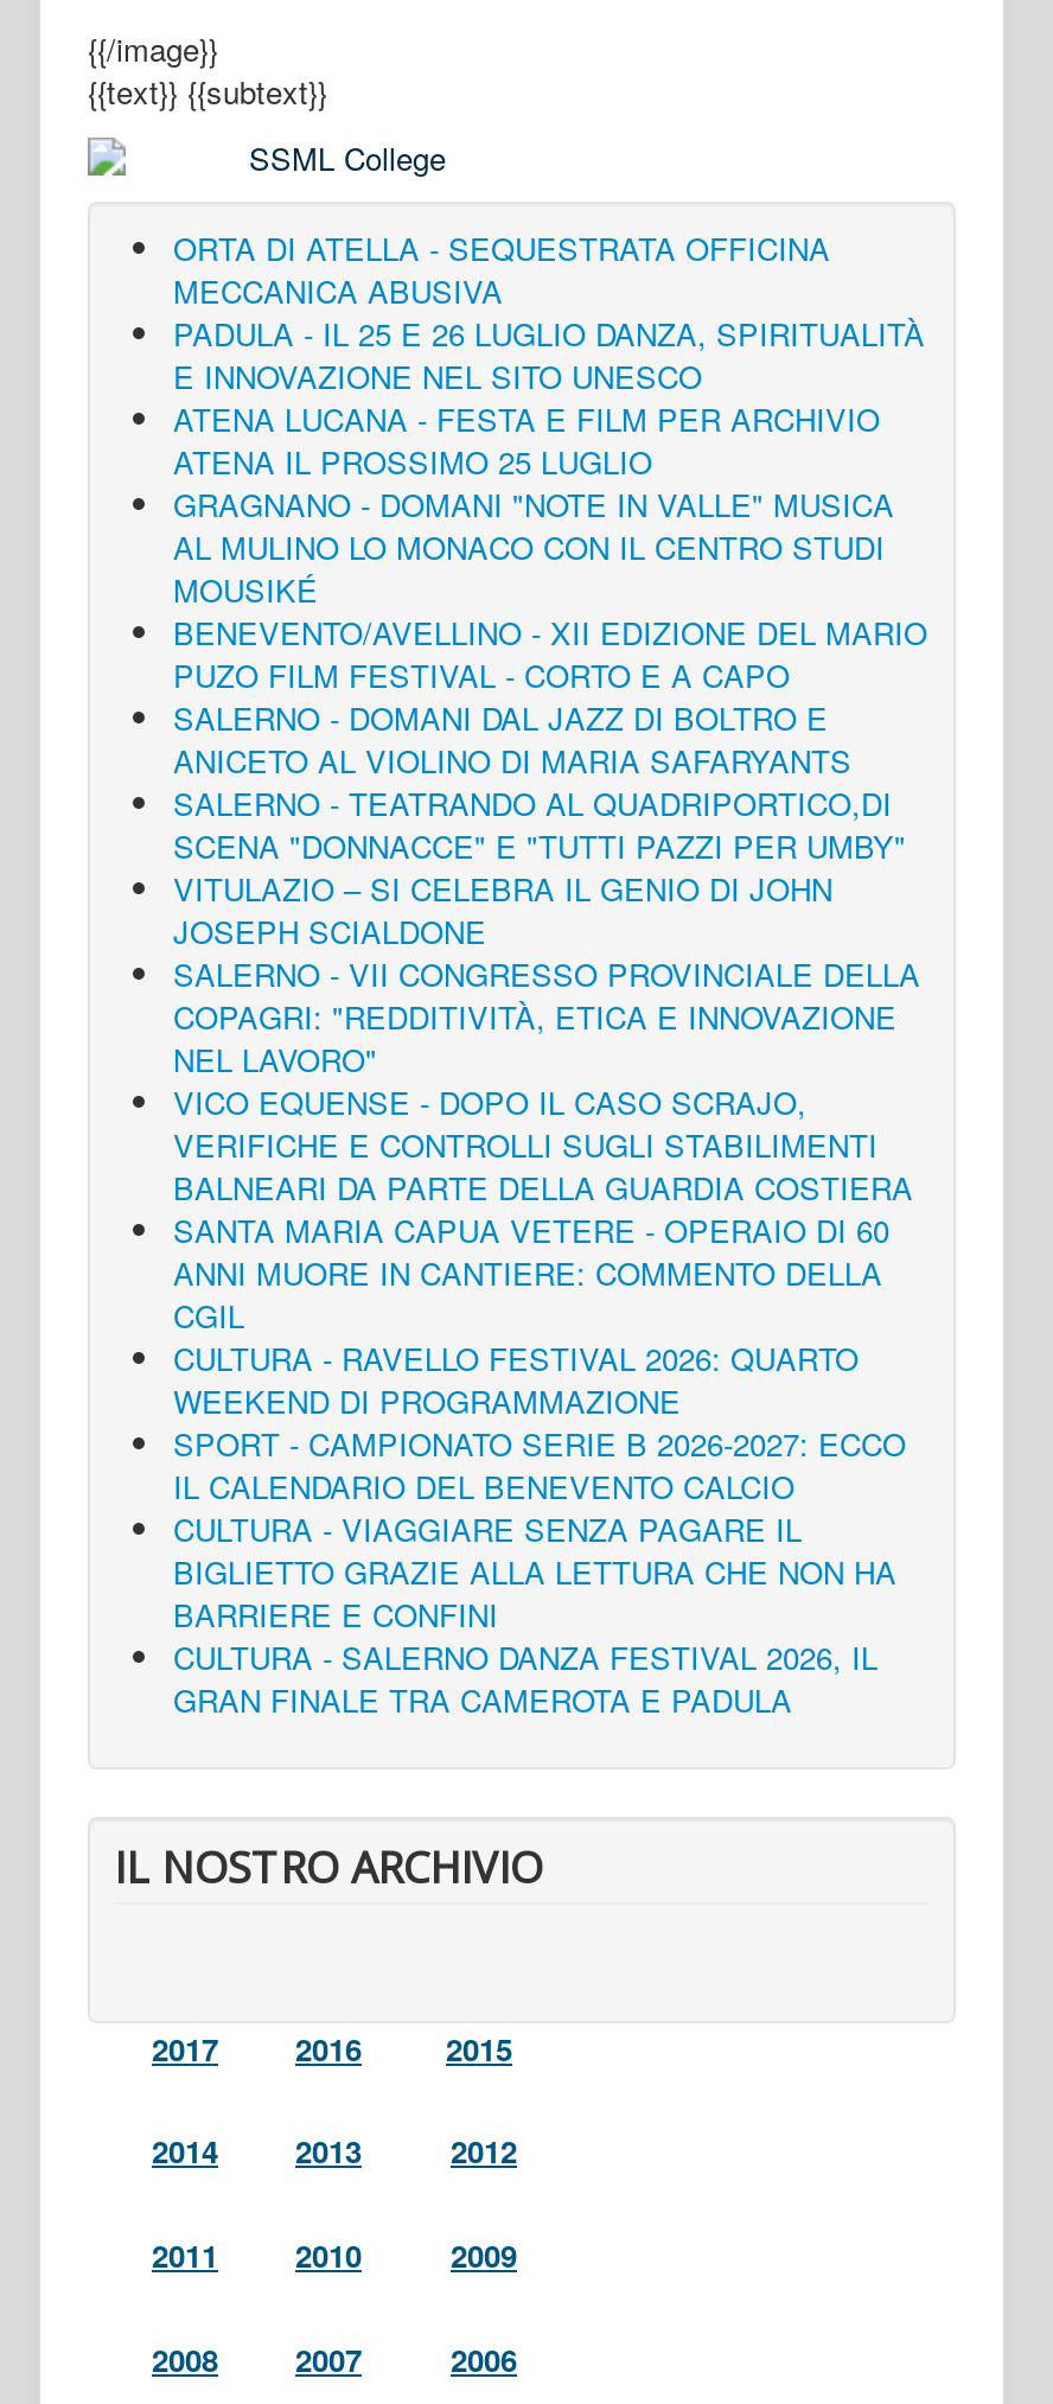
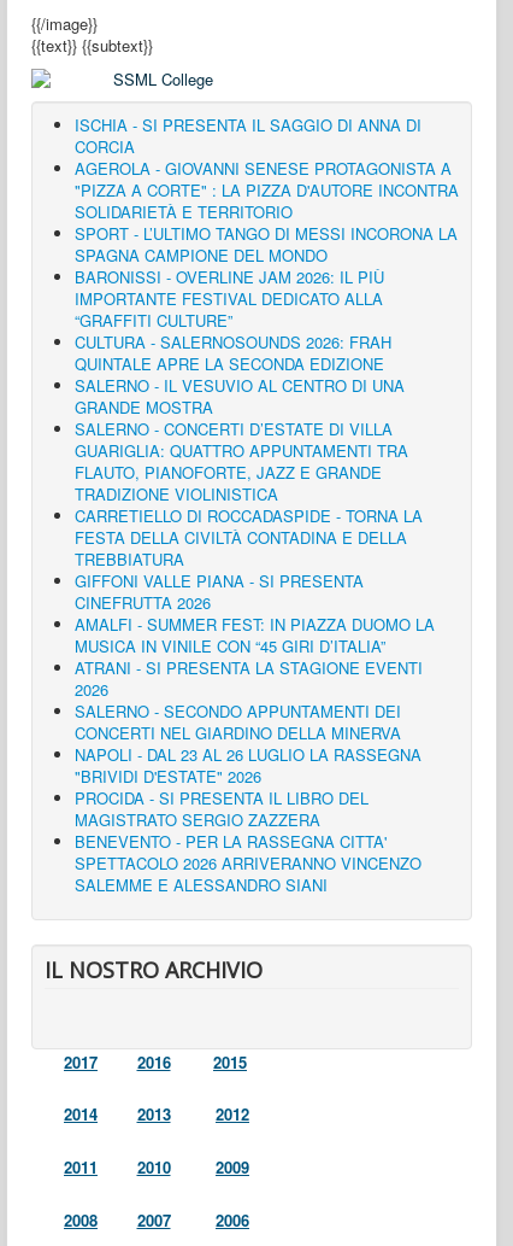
[173,225,927,1721] ORTA DI ATELLA - SEQUESTRATA OFFICINA | MECCANICA ABUSIVA | PADULA - IL 25 E 26 LUGLIO DANZA, SPIRITUALITÀ | E INNOVAZIONE NEL SITO UNESCO | ATENA LUCANA - FESTA E FILM PER ARCHIVIO | ATENA IL PROSSIMO 25 LUGLIO | GRAGNANO - DOMANI "NOTE IN VALLE" MUSICA | AL MULINO LO MONACO CON IL CENTRO STUDI | MOUSIKÉ | BENEVENTO/AVELLINO - XII EDIZIONE DEL MARIO | PUZO FILM FESTIVAL - CORTO E A CAPO | SALERNO - DOMANI DAL JAZZ DI BOLTRO E | ANICETO AL VIOLINO DI MARIA SAFARYANTS | SALERNO - TEATRANDO AL QUADRIPORTICO,DI | SCENA "DONNACCE" E "TUTTI PAZZI PER UMBY" | VITULAZIO – SI CELEBRA IL GENIO DI JOHN | JOSEPH SCIALDONE | SALERNO - VII CONGRESSO PROVINCIALE DELLA | COPAGRI: "REDDITIVITÀ, ETICA E INNOVAZIONE | NEL LAVORO" | VICO EQUENSE - DOPO IL CASO SCRAJO, | VERIFICHE E CONTROLLI SUGLI STABILIMENTI | BALNEARI DA PARTE DELLA GUARDIA COSTIERA | SANTA MARIA CAPUA VETERE - OPERAIO DI 60 | ANNI MUORE IN CANTIERE: COMMENTO DELLA | CGIL | CULTURA - RAVELLO FESTIVAL 2026: QUARTO | WEEKEND DI PROGRAMMAZIONE | SPORT - CAMPIONATO SERIE B 2026-2027: ECCO | IL CALENDARIO DEL BENEVENTO CALCIO | CULTURA - VIAGGIARE SENZA PAGARE IL | BIGLIETTO GRAZIE ALLA LETTURA CHE NON HA | BARRIERE E CONFINI | CULTURA - SALERNO DANZA FESTIVAL 2026, IL | GRAN FINALE TRA CAMEROTA E PADULA -> [75,113,459,896] ISCHIA - SI PRESENTA IL SAGGIO DI ANNA DI | CORCIA | AGEROLA - GIOVANNI SENESE PROTAGONISTA A | "PIZZA A CORTE" : LA PIZZA D'AUTORE INCONTRA | SOLIDARIETÀ E TERRITORIO | SPORT - L’ULTIMO TANGO DI MESSI INCORONA LA | SPAGNA CAMPIONE DEL MONDO | BARONISSI - OVERLINE JAM 2026: IL PIÙ | IMPORTANTE FESTIVAL DEDICATO ALLA | “GRAFFITI CULTURE” | CULTURA - SALERNOSOUNDS 2026: FRAH | QUINTALE APRE LA SECONDA EDIZIONE | SALERNO - IL VESUVIO AL CENTRO DI UNA | GRANDE MOSTRA | SALERNO - CONCERTI D’ESTATE DI VILLA | GUARIGLIA: QUATTRO APPUNTAMENTI TRA | FLAUTO, PIANOFORTE, JAZZ E GRANDE | TRADIZIONE VIOLINISTICA | CARRETIELLO DI ROCCADASPIDE - TORNA LA | FESTA DELLA CIVILTÀ CONTADINA E DELLA | TREBBIATURA | GIFFONI VALLE PIANA - SI PRESENTA | CINEFRUTTA 2026 | AMALFI - SUMMER FEST: IN PIAZZA DUOMO LA | MUSICA IN VINILE CON “45 GIRI D’ITALIA” | ATRANI - SI PRESENTA LA STAGIONE EVENTI | 2026 | SALERNO - SECONDO APPUNTAMENTI DEI | CONCERTI NEL GIARDINO DELLA MINERVA | NAPOLI - DAL 23 AL 26 LUGLIO LA RASSEGNA | "BRIVIDI D'ESTATE" 2026 | PROCIDA - SI PRESENTA IL LIBRO DEL | MAGISTRATO SERGIO ZAZZERA | BENEVENTO - PER LA RASSEGNA CITTA' | SPETTACOLO 2026 ARRIVERANNO VINCENZO | SALEMME E ALESSANDRO SIANI

